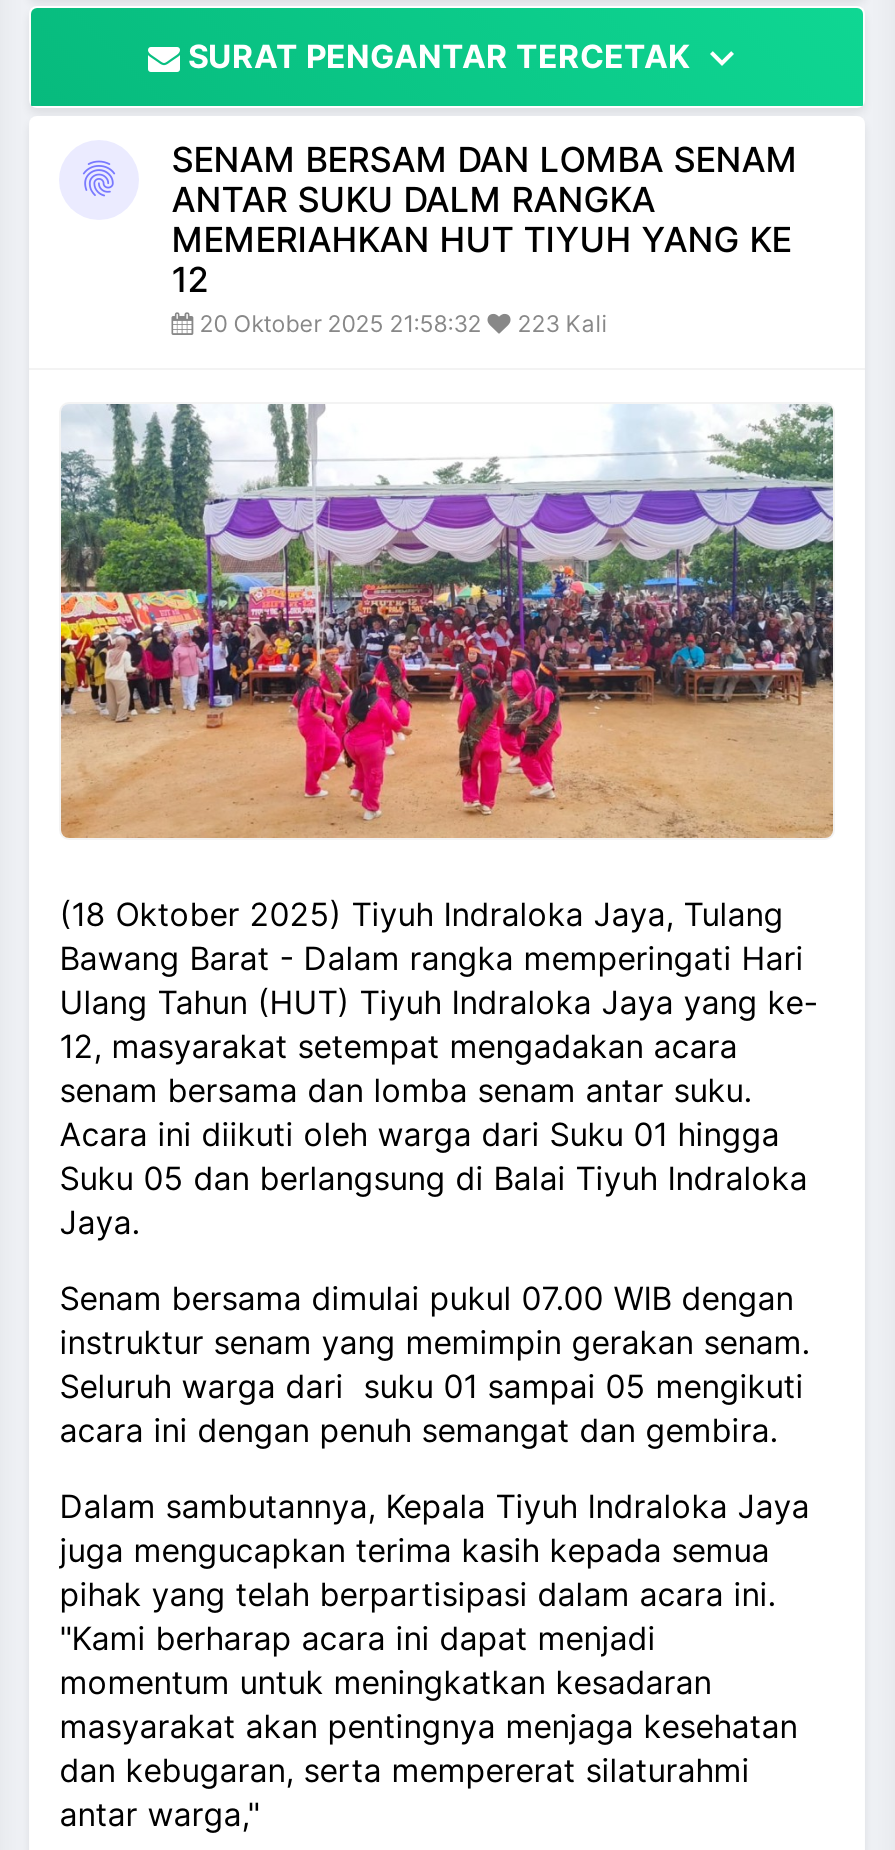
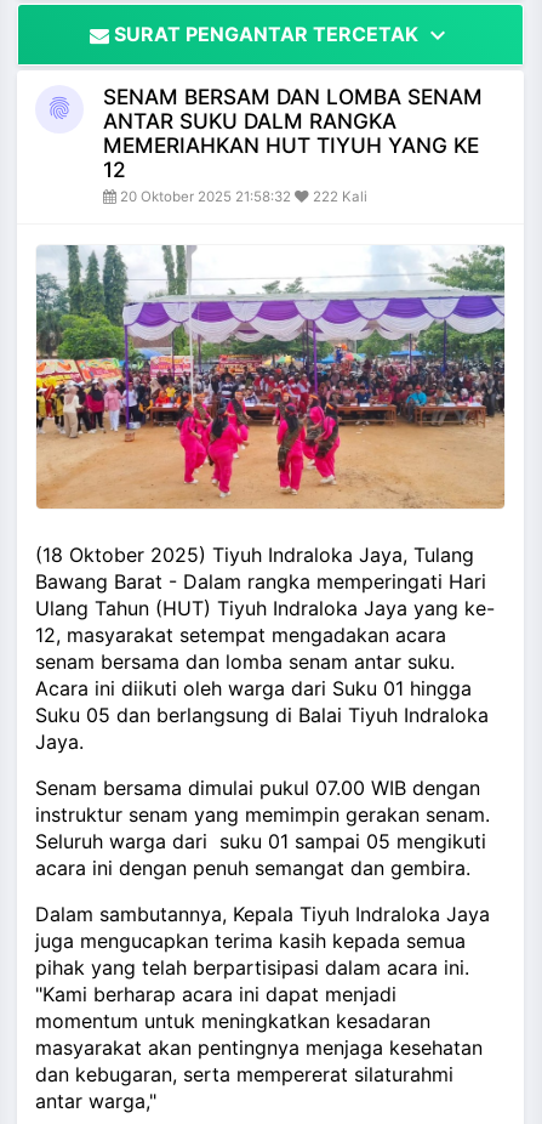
[193,311,607,339] 20 Oktober 2025 21:58:32 223 Kali -> [117,189,368,206] 20 Oktober 2025 21:58:32 222 Kali

